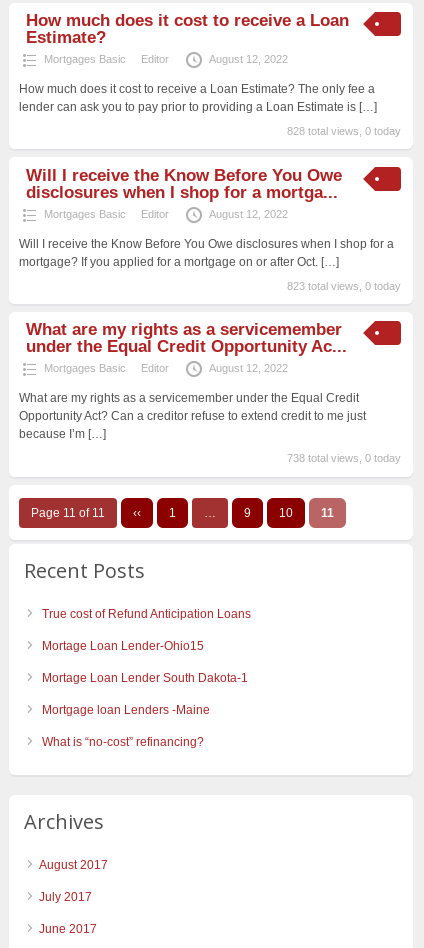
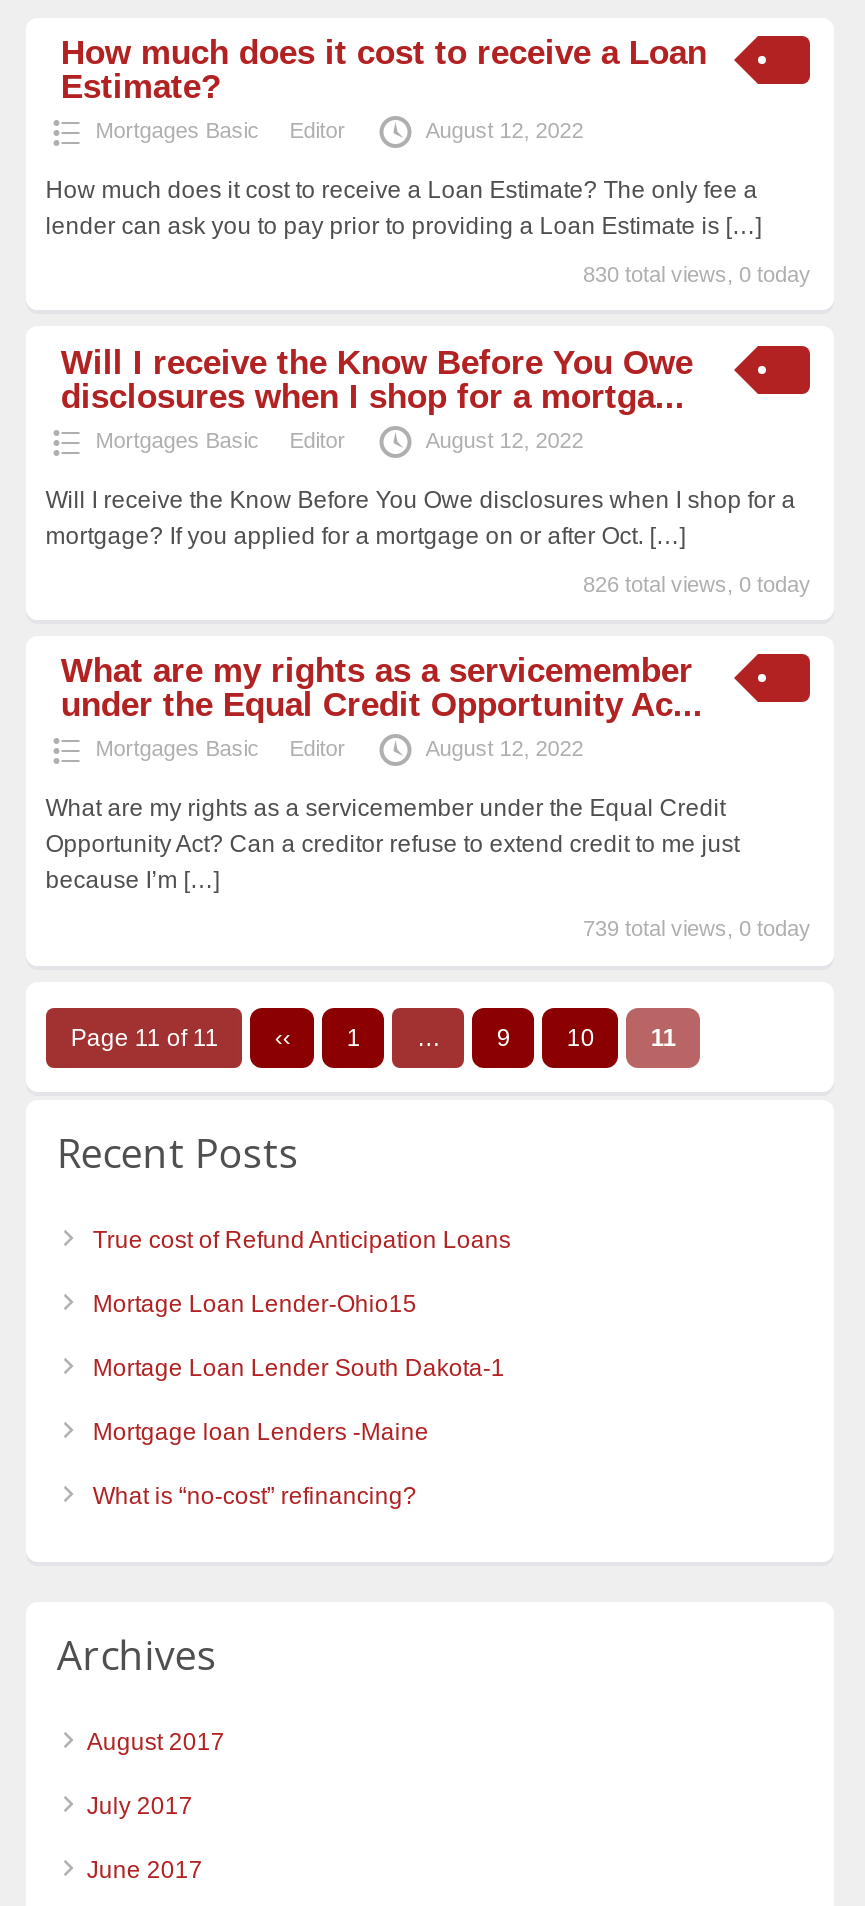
[287,125,401,137] 828 total views, 0 today -> [583,262,811,286] 830 total views, 0 today
[287,280,401,292] 823 total views, 0 today -> [583,572,811,596] 826 total views, 0 today
[287,452,401,464] 738 total views, 0 today -> [583,917,811,941] 739 total views, 0 today

